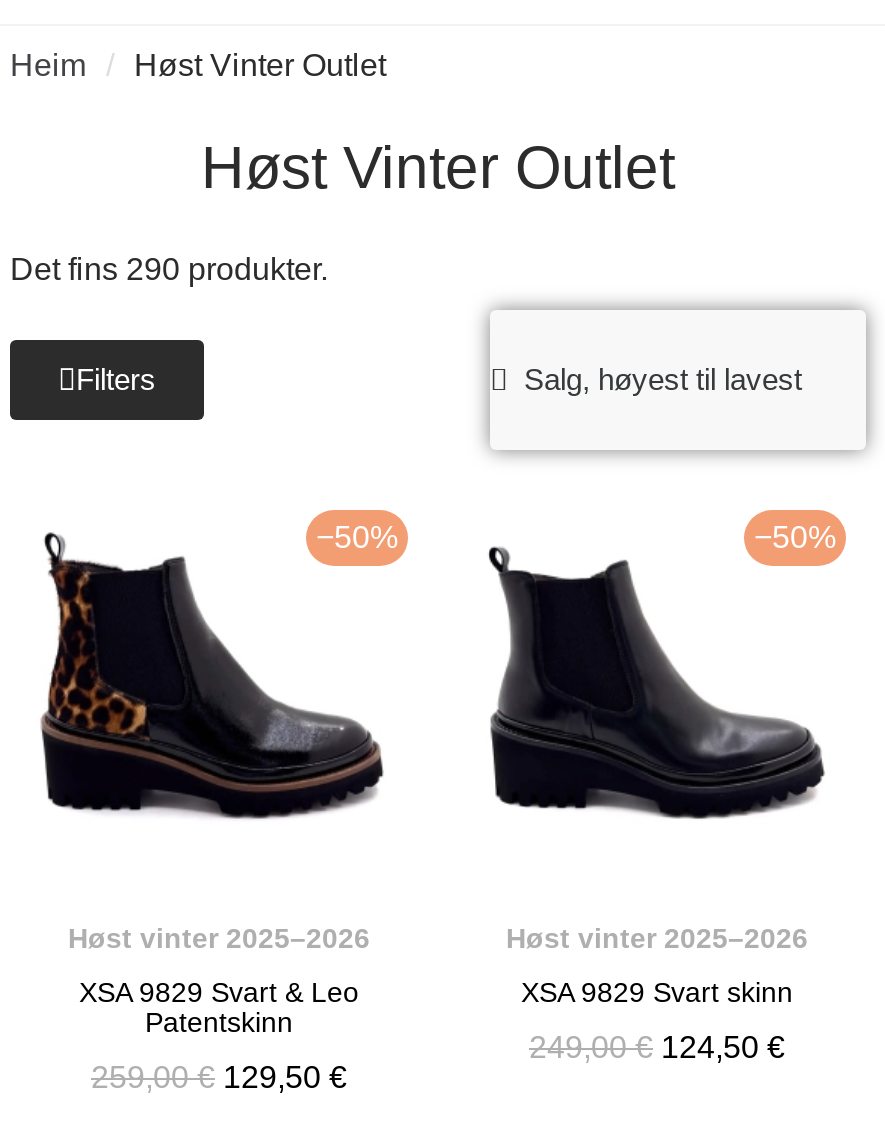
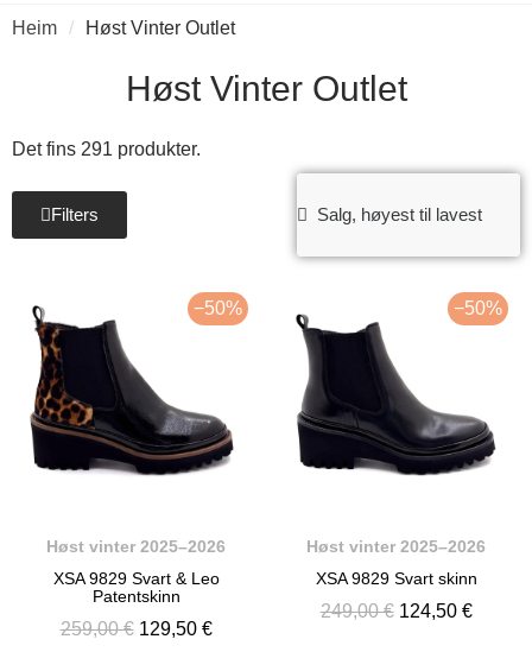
[10,251,328,285] Det fins 290 produkter. -> [12,138,201,159] Det fins 291 produkter.

